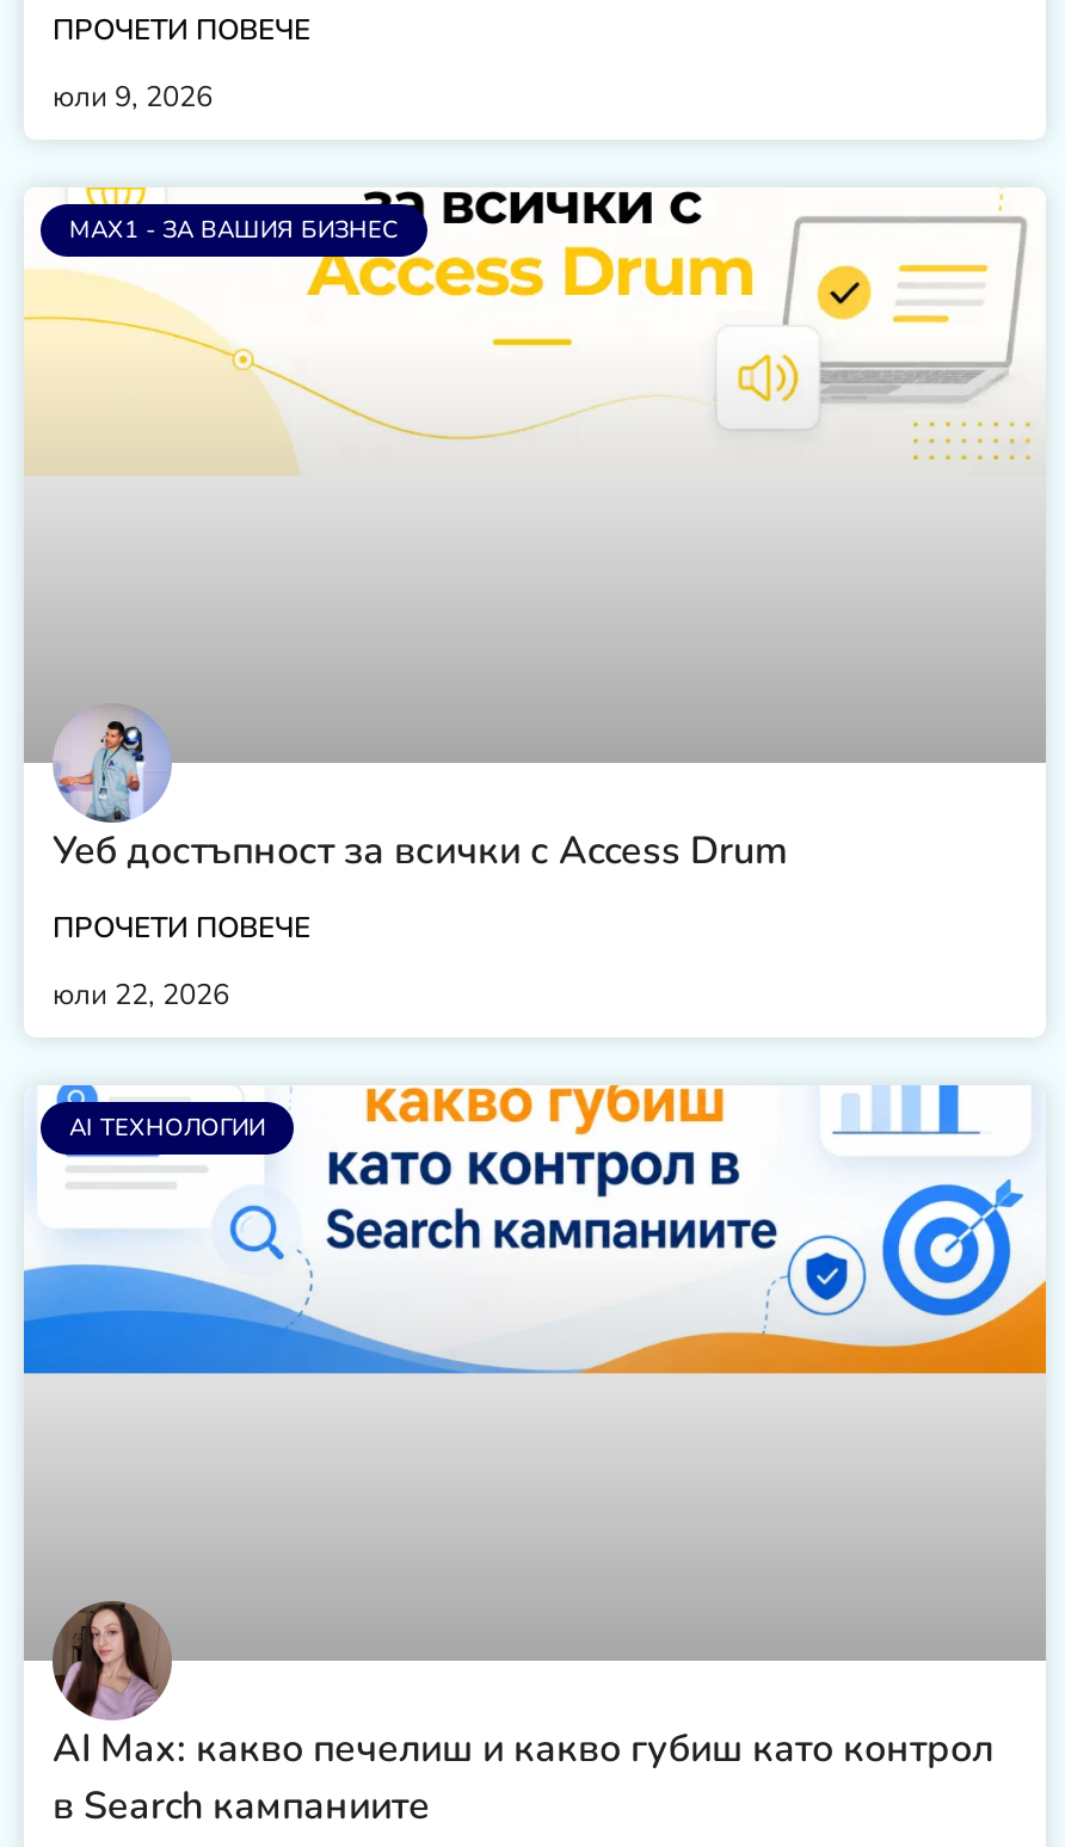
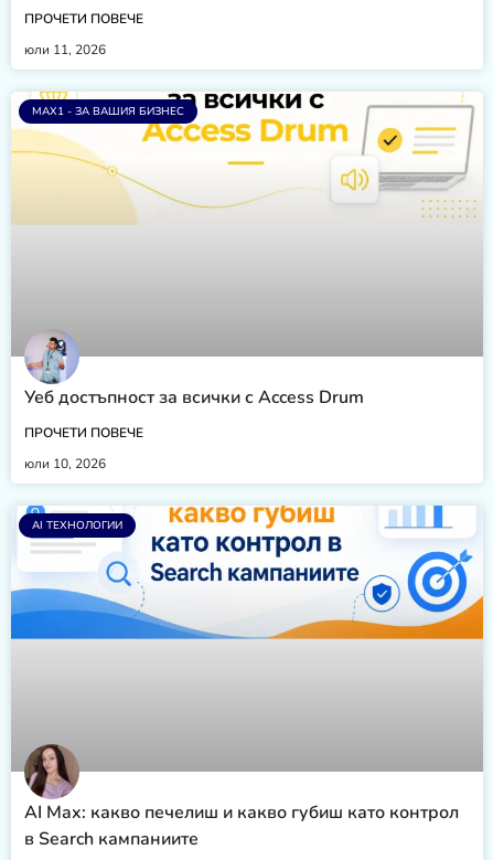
[53,78,213,116] юли 9, 2026 -> [24,41,106,58] юли 11, 2026
[53,975,229,1013] юли 22, 2026 -> [24,455,106,473] юли 10, 2026

